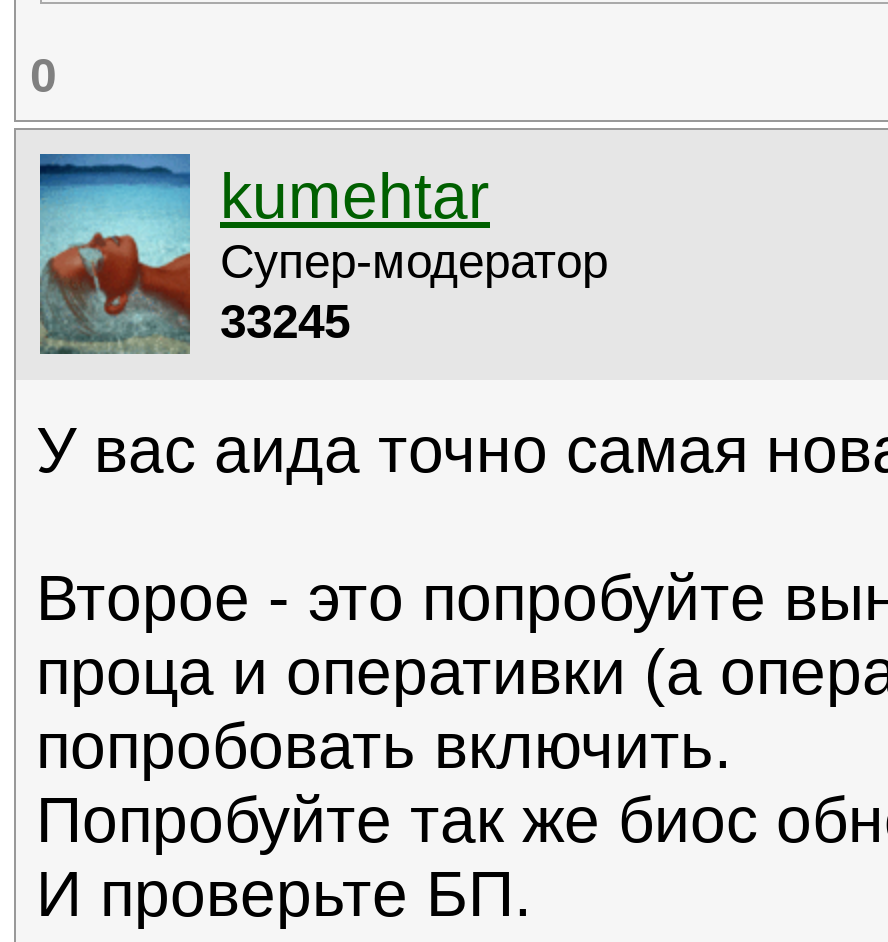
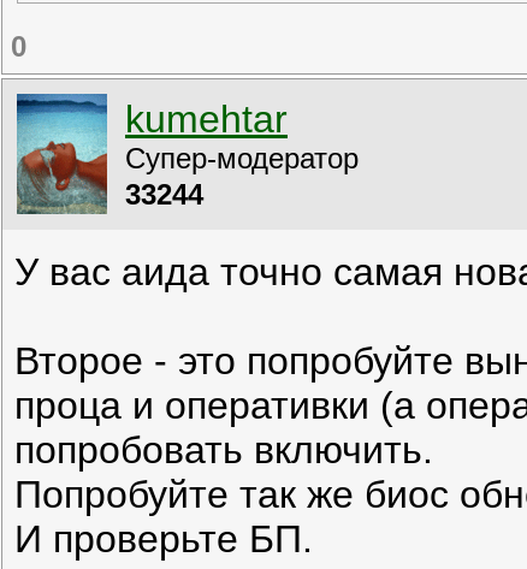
[220,294,350,348] 33245 -> [125,178,203,211] 33244

